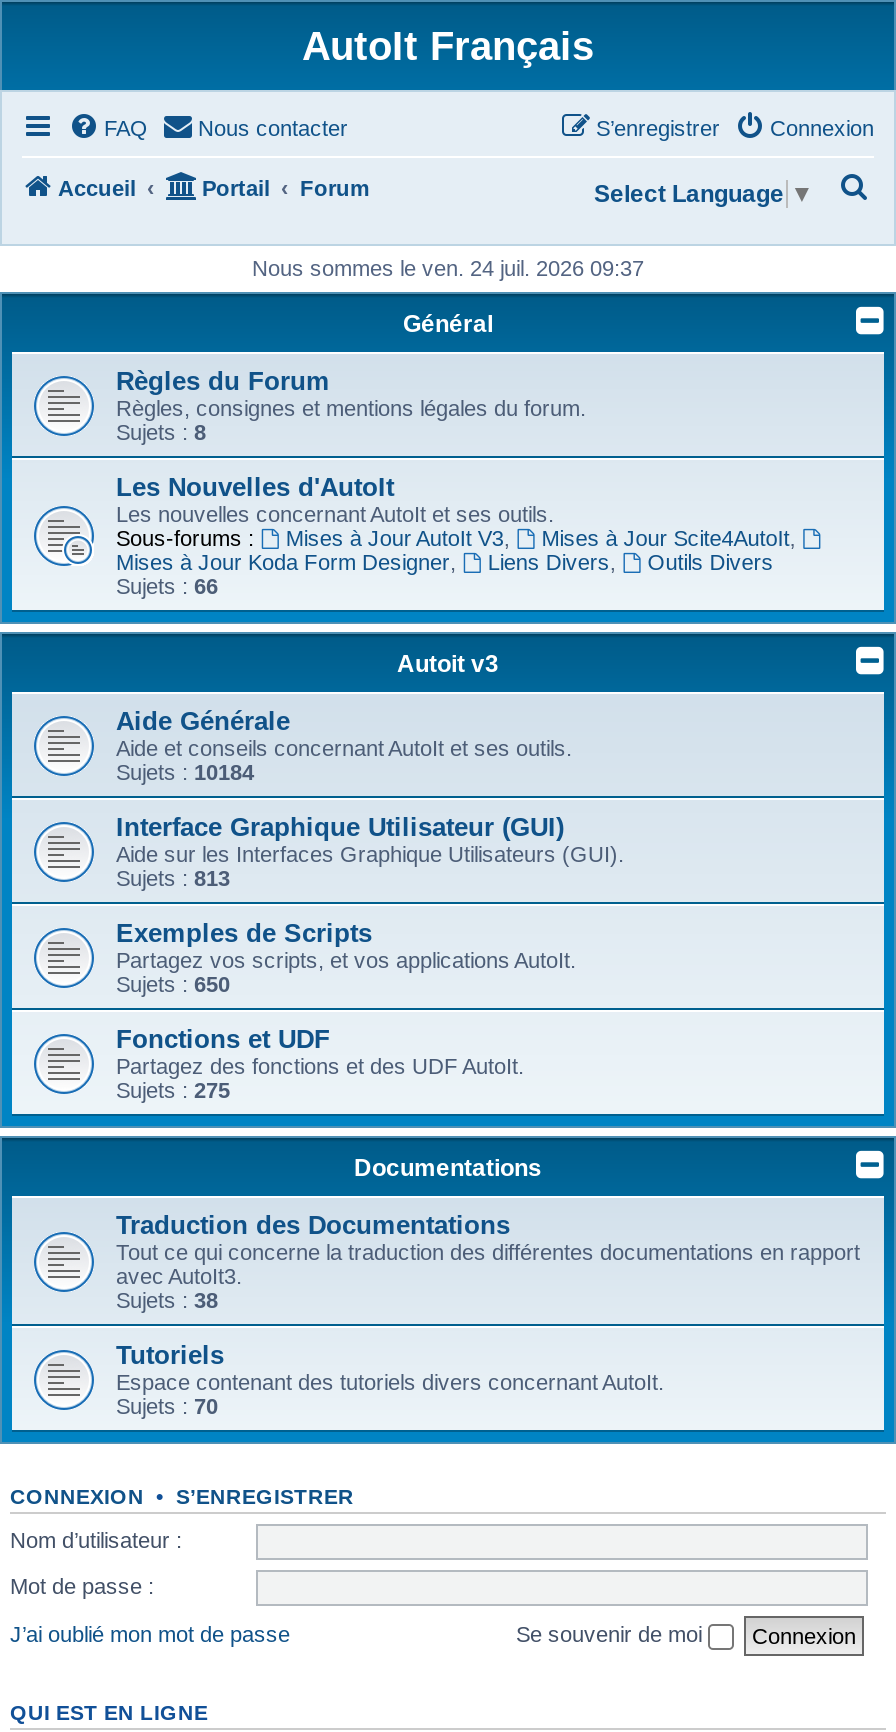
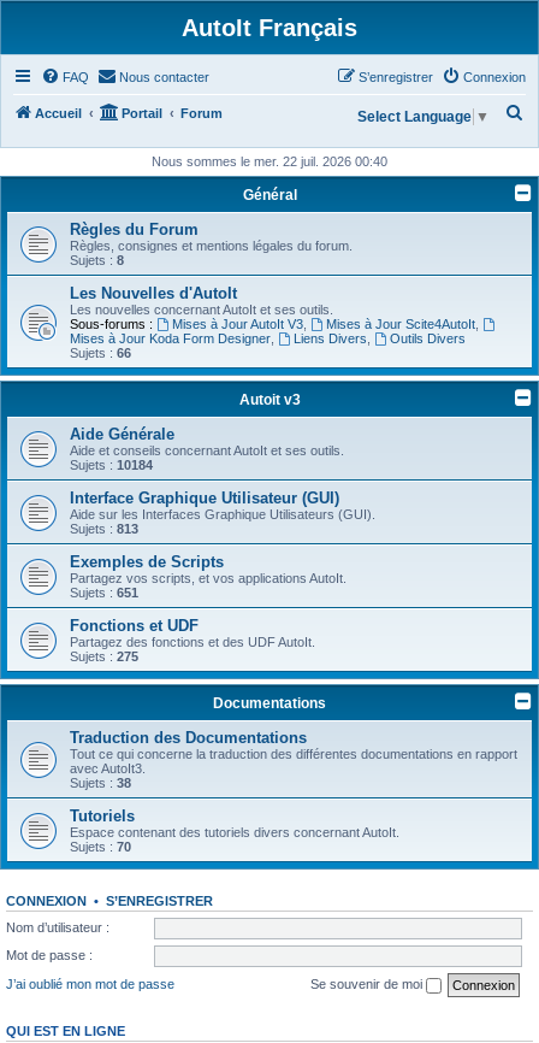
[252,256,644,280] Nous sommes le ven. 24 juil. 2026 09:37 -> [152,154,387,169] Nous sommes le mer. 22 juil. 2026 00:40
[116,972,230,996] Sujets : 650 -> [70,585,138,600] Sujets : 651

